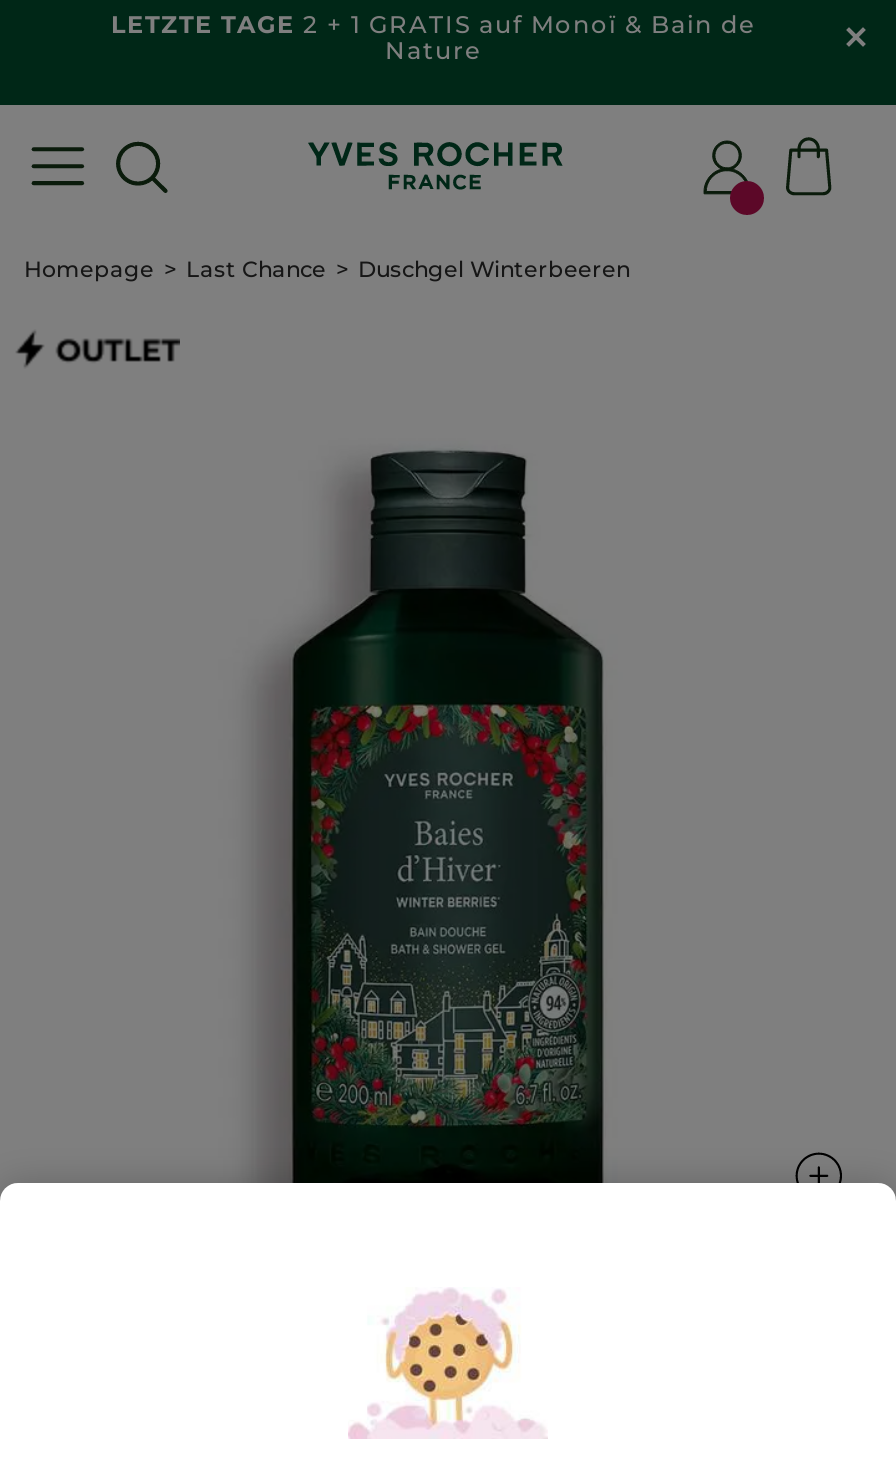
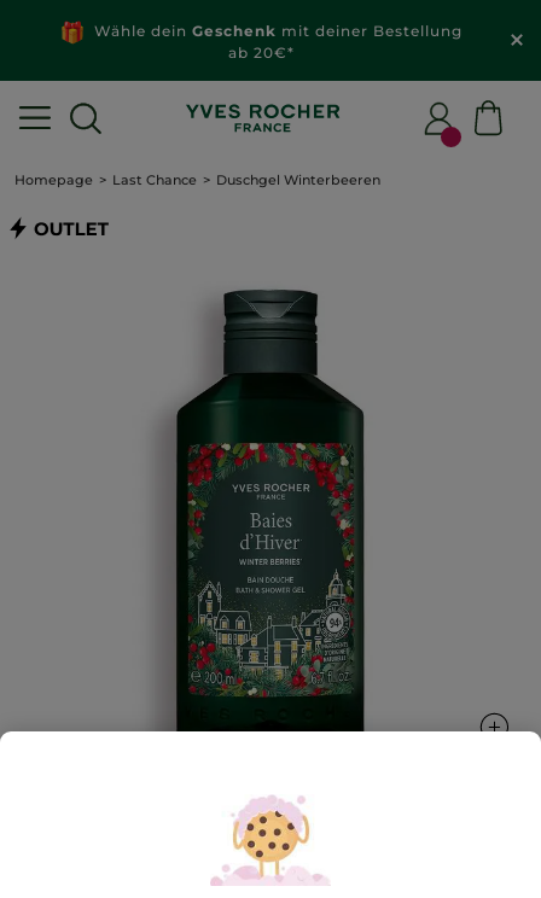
[111,9,755,65] LETZTE TAGE 2 + 1 GRATIS auf Monoï & Bain de | Nature -> [85,21,463,61] Wähle dein Geschenk mit deiner Bestellung | ab 20€*

